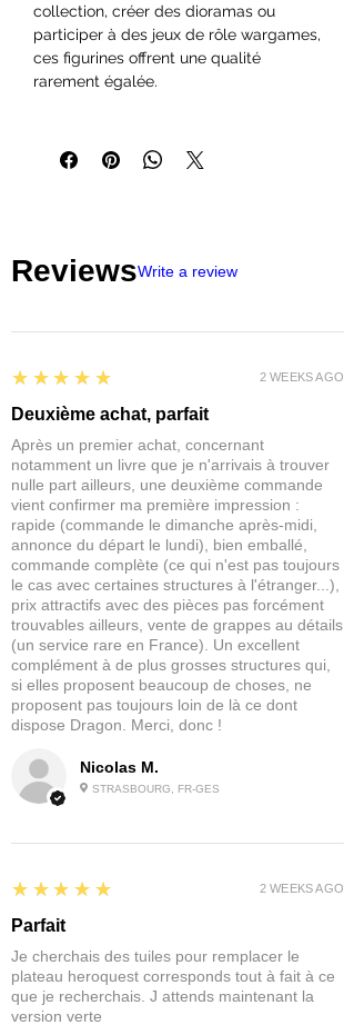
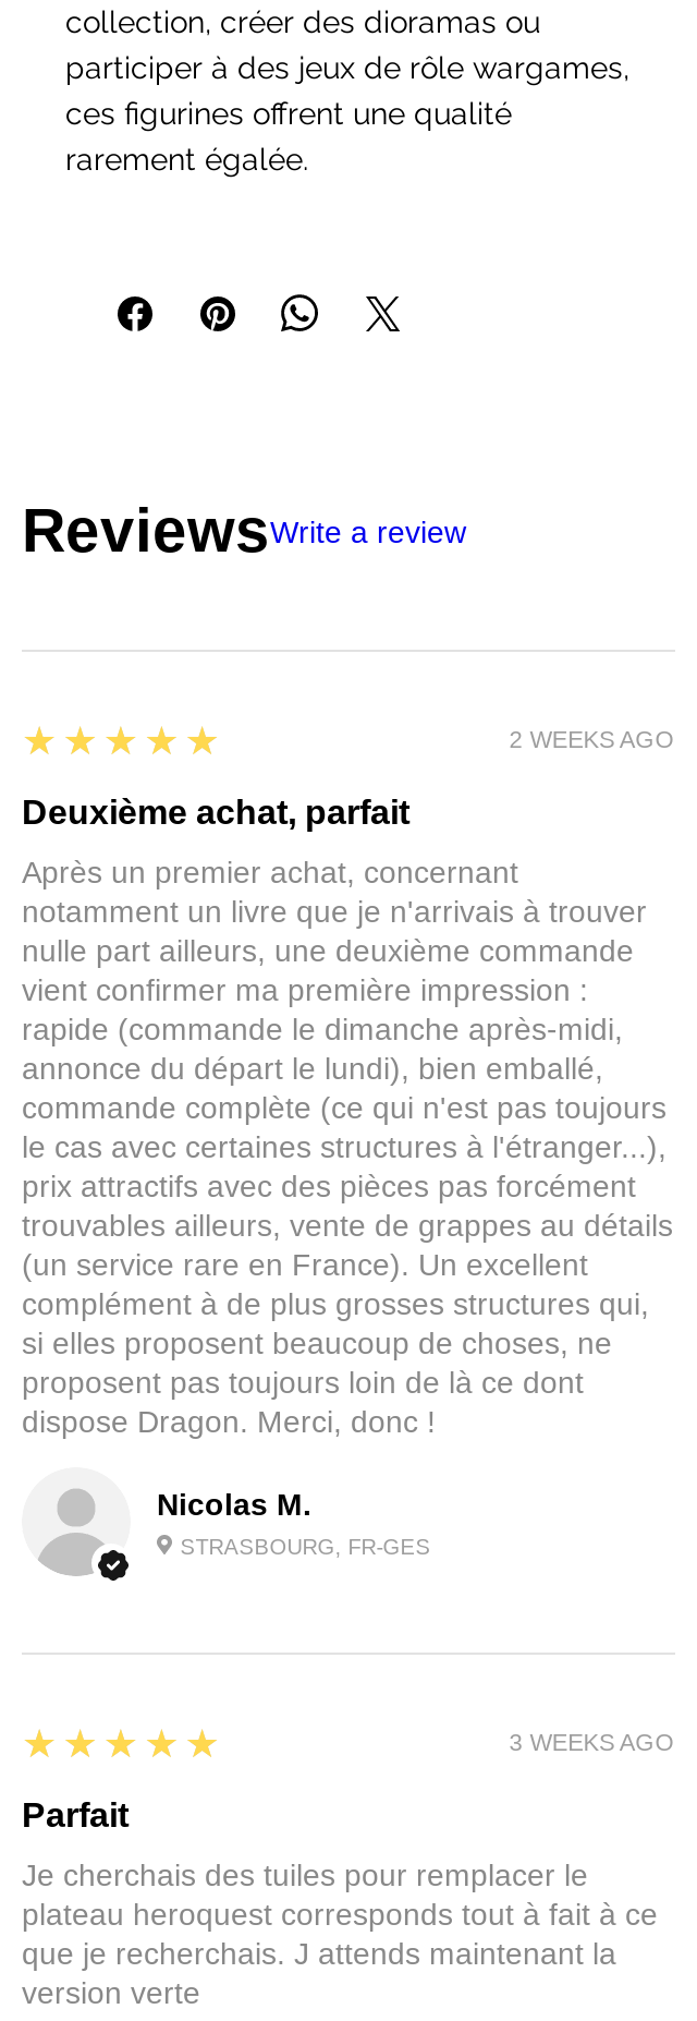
[259,882,344,895] 2 WEEKS AGO -> [509,1730,675,1756] 3 WEEKS AGO

